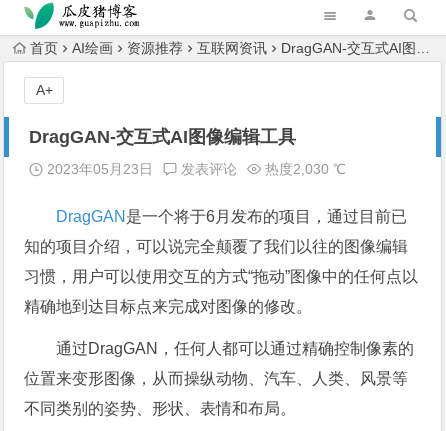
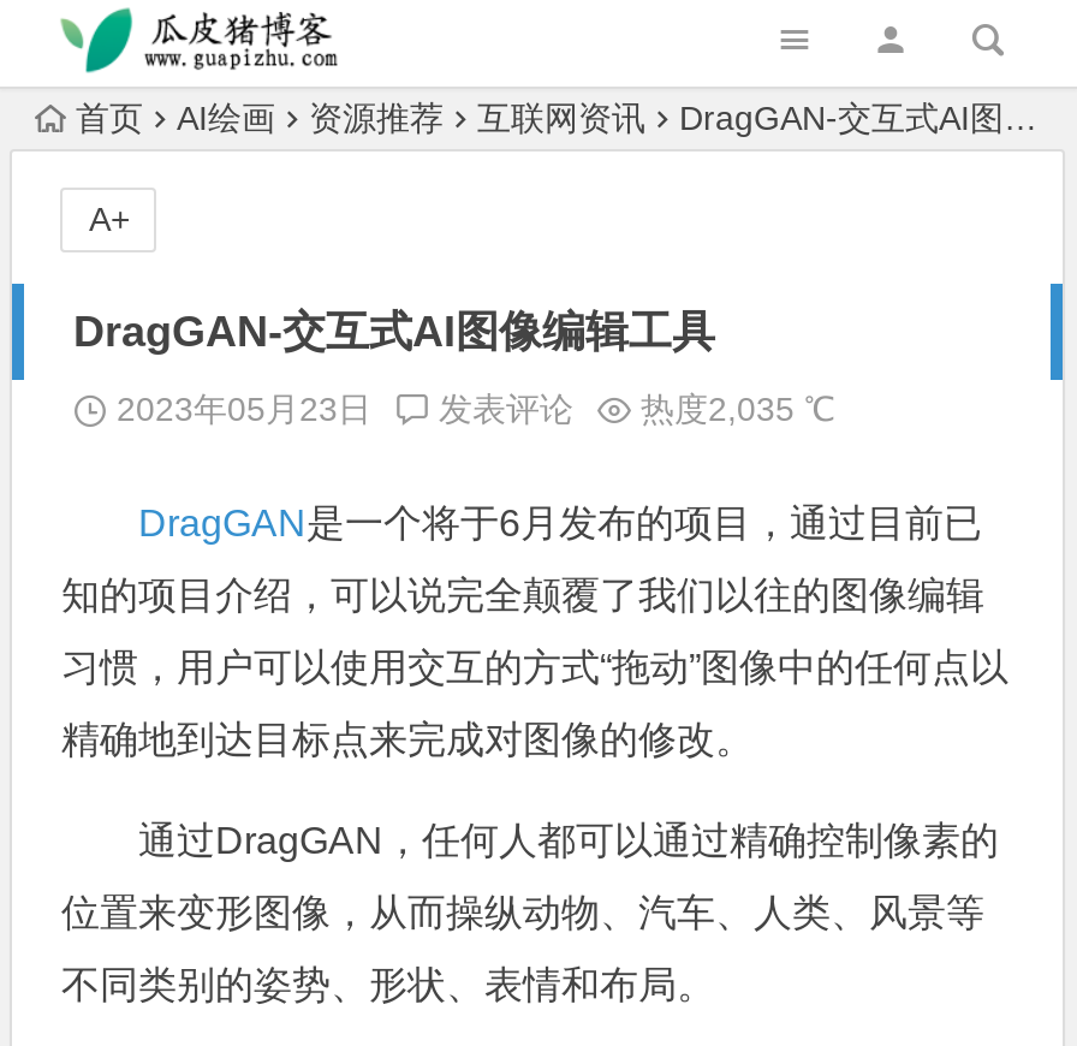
[43,161,346,177] 2023年05月23日 发表评论 热度2,030 ℃ -> [107,390,835,428] 2023年05月23日 发表评论 热度2,035 ℃

